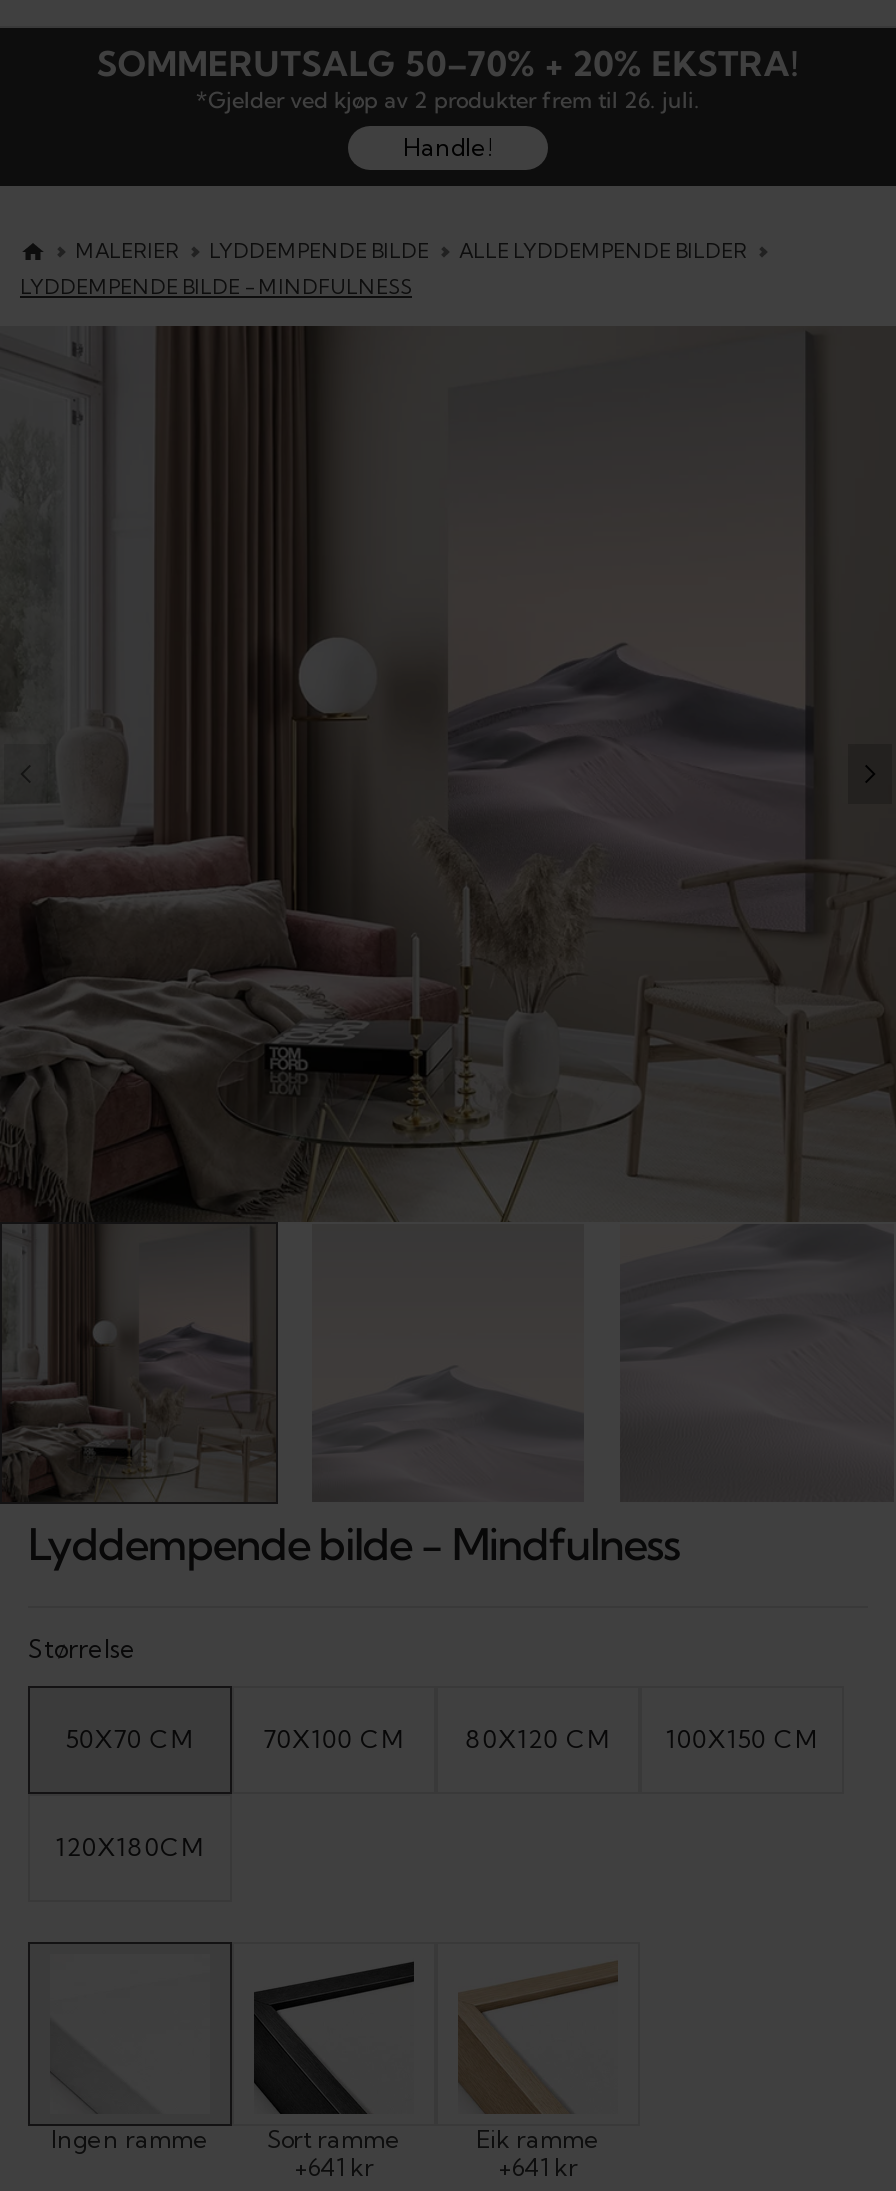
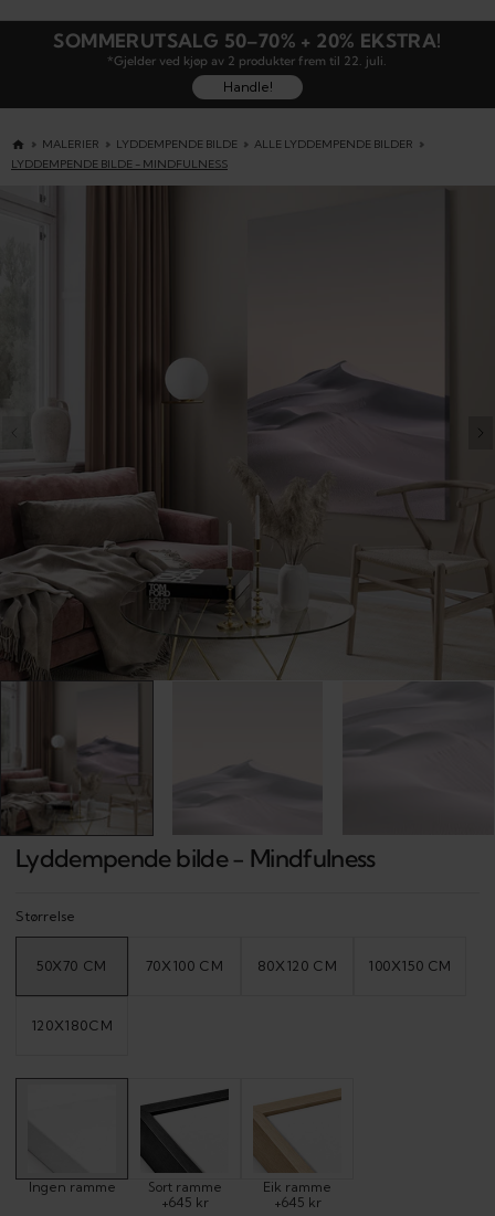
[196,86,700,114] *Gjelder ved kjøp av 2 produkter frem til 26. juli. -> [108,53,387,68] *Gjelder ved kjøp av 2 produkter frem til 22. juli.
[294,2151,374,2181] +641 kr -> [161,1194,208,1210] +645 kr
[498,2151,578,2181] +641 kr -> [273,1194,321,1210] +645 kr

